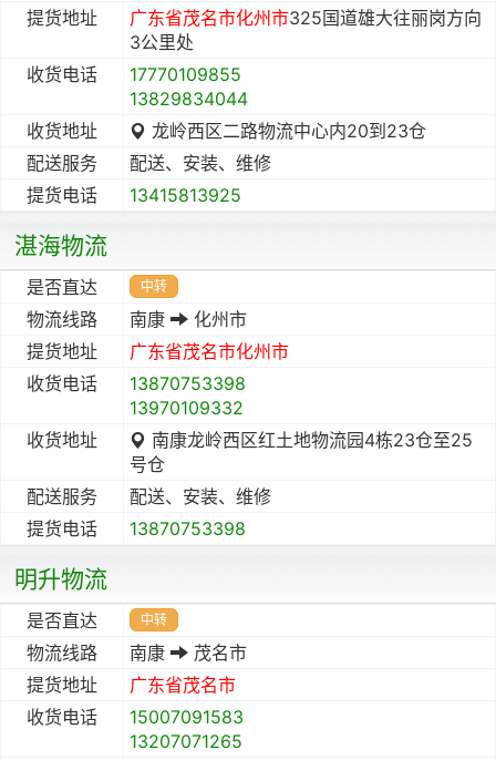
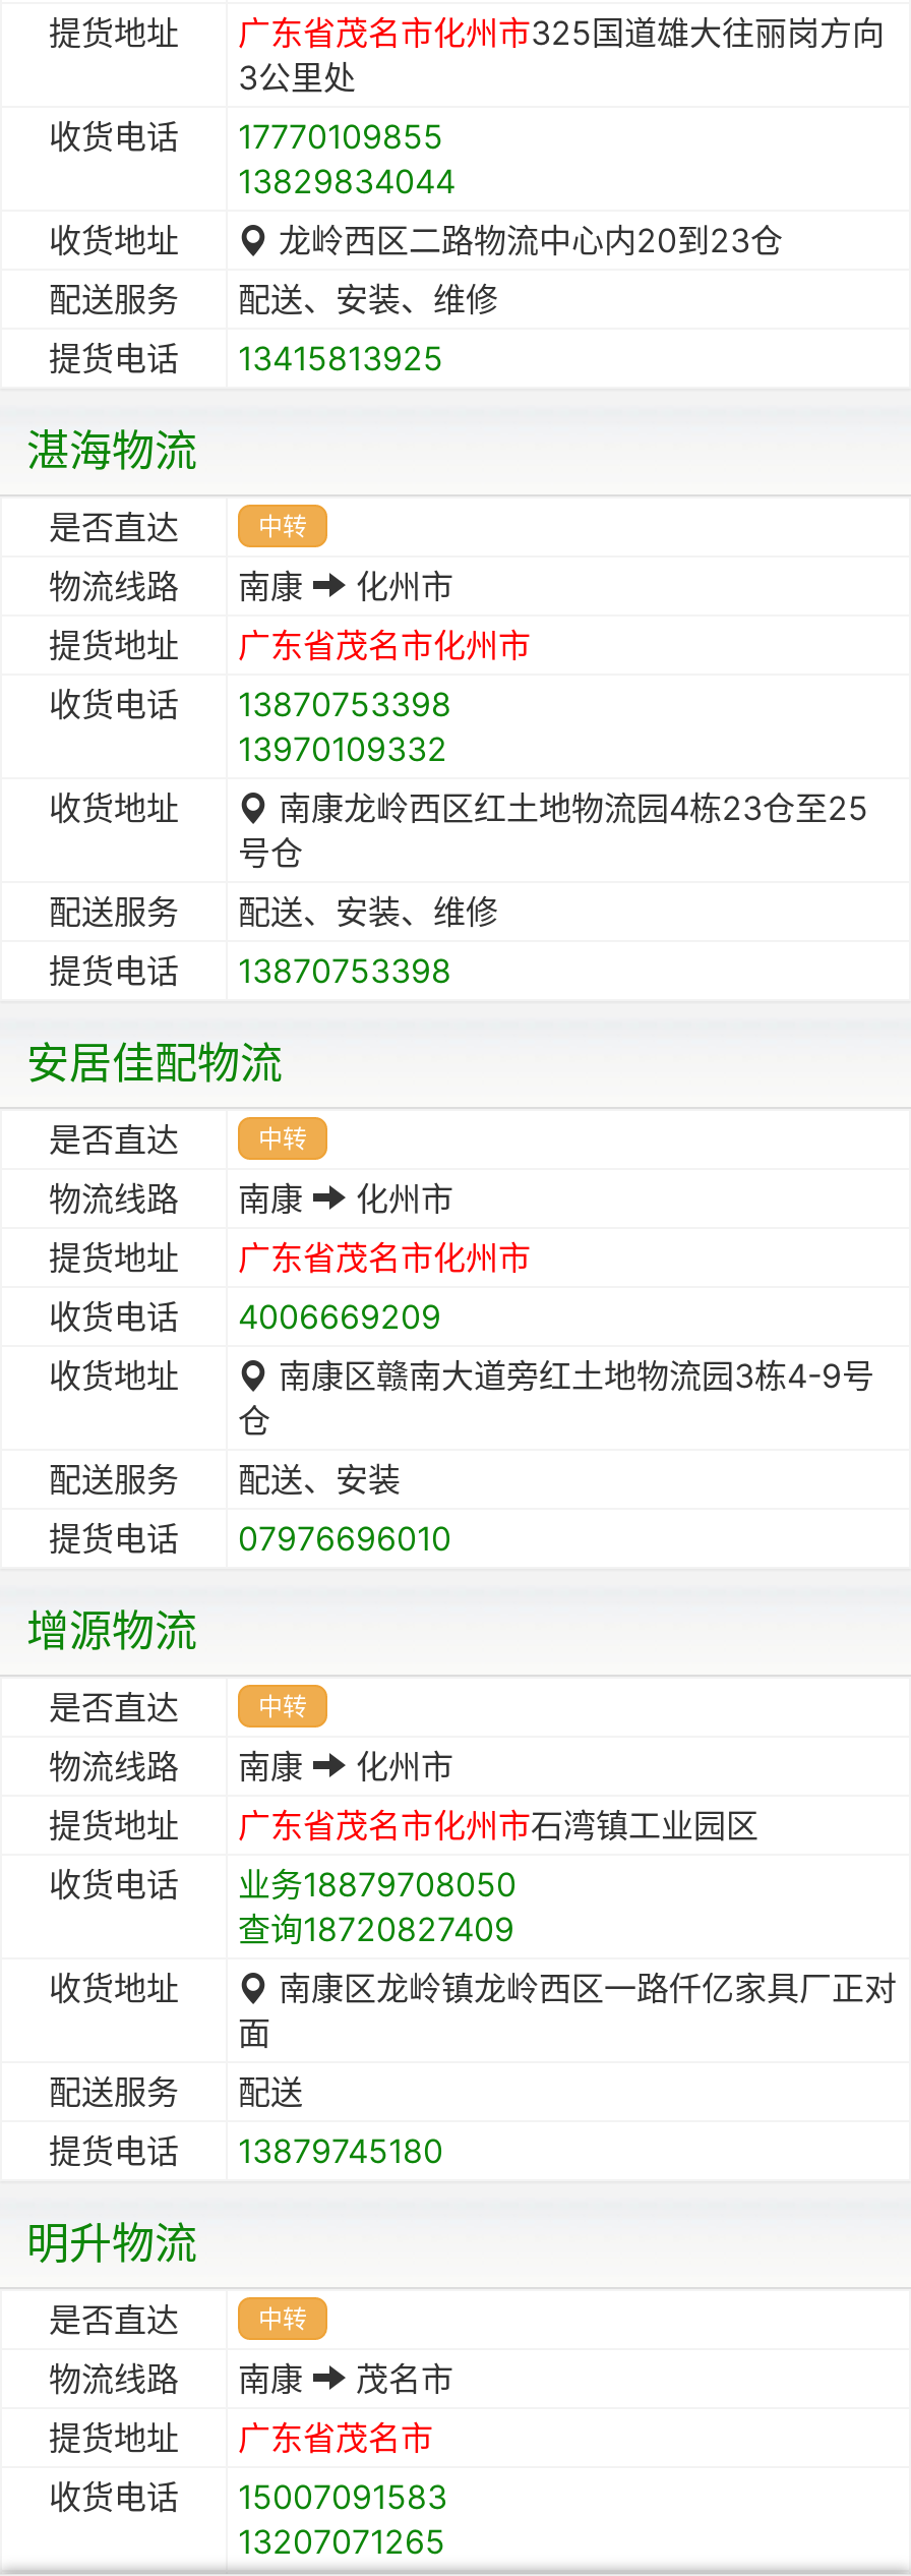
none -> [26,1037,897,2171] 安居佳配物流 | 是否直达 | 中转 | 物流线路 | 南康 | 化州市 | 提货地址 | 广东省茂名市化州市 | 收货电话 | 4006669209 | 收货地址 | 南康区赣南大道旁红土地物流园3栋4-9号 | 仓 | 配送服务 | 配送、安装 | 提货电话 | 07976696010 | 增源物流 | 是否直达 | 中转 | 物流线路 | 南康 | 化州市 | 提货地址 | 广东省茂名市化州市石湾镇工业园区 | 收货电话 | 业务18879708050 | 查询18720827409 | 收货地址 | 南康区龙岭镇龙岭西区一路仟亿家具厂正对 | 面 | 配送服务 | 配送 | 提货电话 | 13879745180

